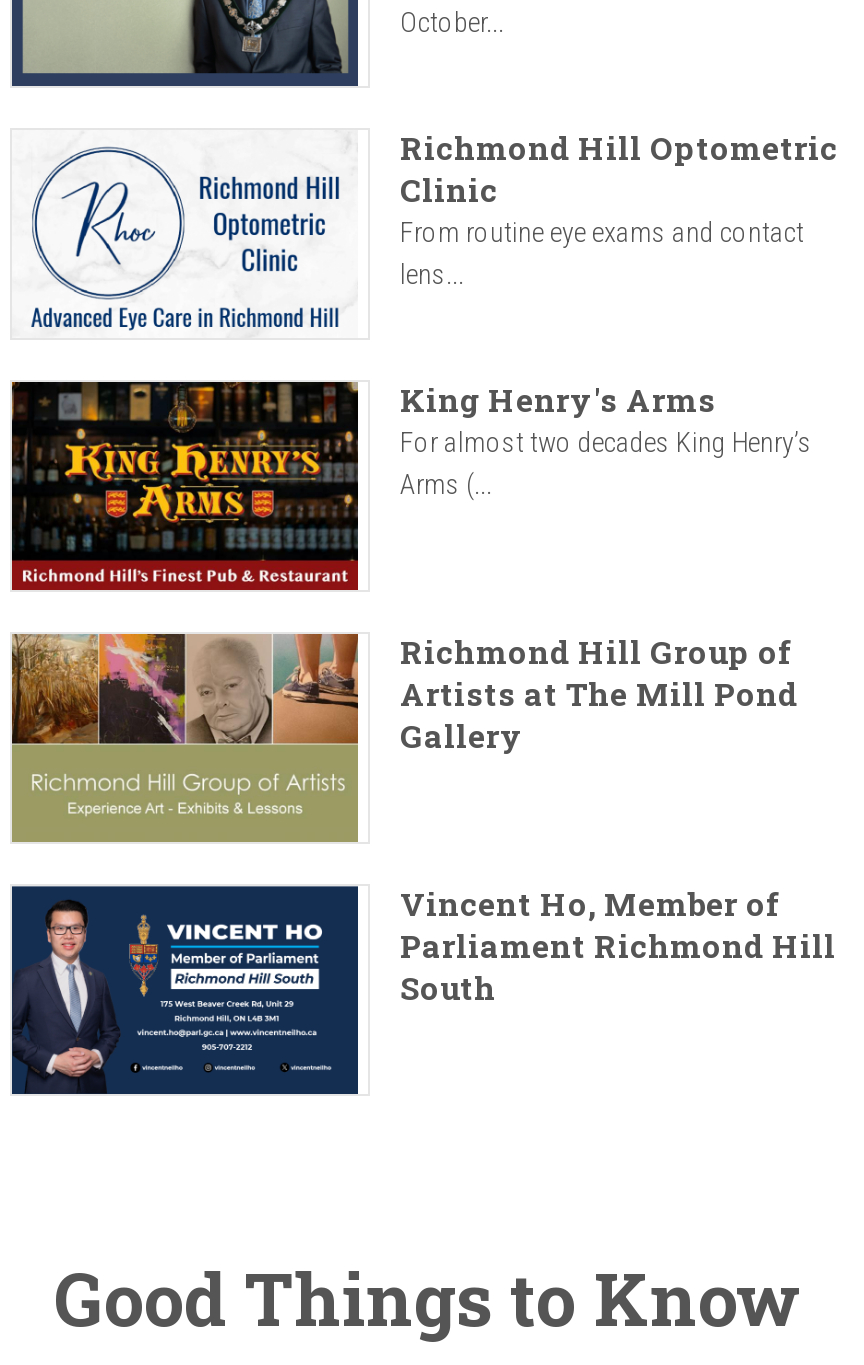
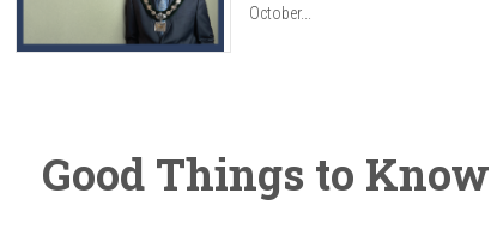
[30,126,838,500] [image] | Richmond Hill Optometric | Clinic | From routine eye exams and contact | lens... | King Henry's Arms | For almost two decades King Henry’s | Arms (... -> none
[10,380,798,756] [image] | Richmond Hill Group of | Artists at The Mill Pond | Gallery -> none
[10,632,836,1008] [image] | Vincent Ho, Member of | Parliament Richmond Hill | South -> none
[12,884,358,1094] [image] -> none

